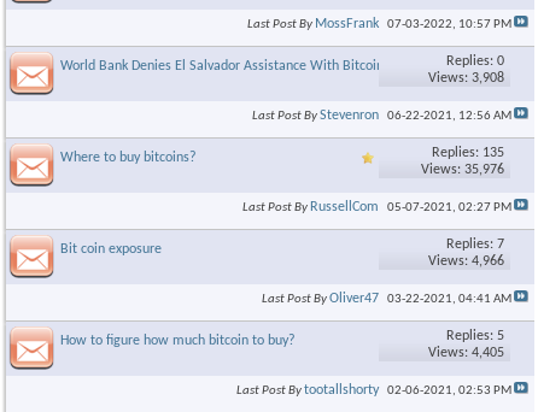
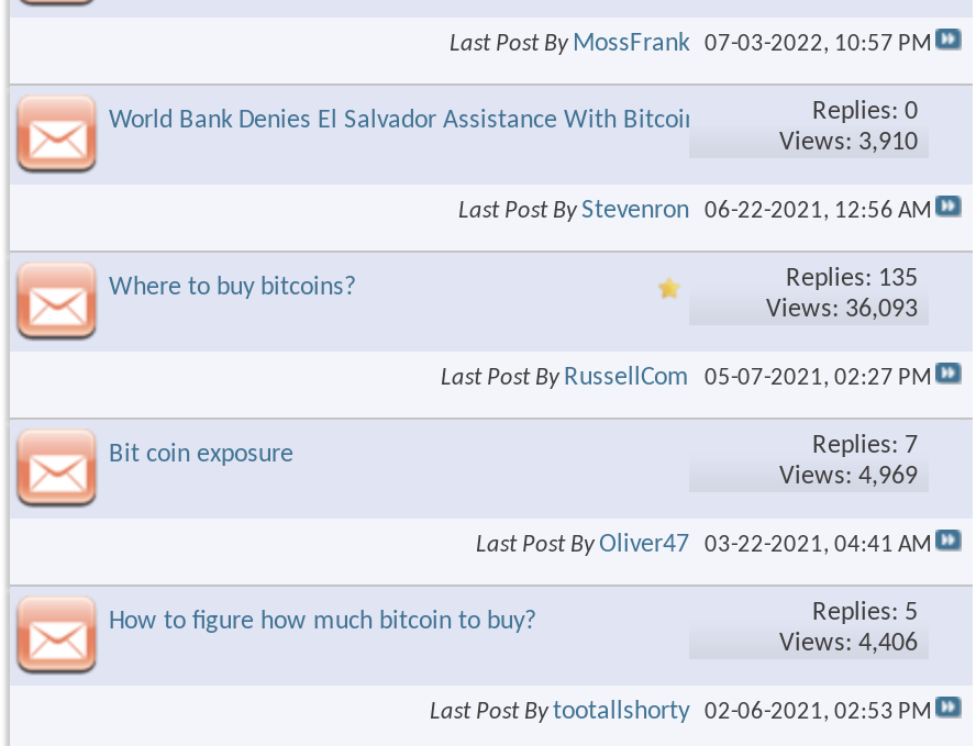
[428,71,504,86] Views: 3,908 -> [779,130,918,156] Views: 3,910
[421,163,504,177] Views: 35,976 -> [766,297,918,323] Views: 36,093
[428,254,504,269] Views: 4,966 -> [779,464,918,490] Views: 4,969
[428,346,504,360] Views: 4,405 -> [779,631,918,657] Views: 4,406

